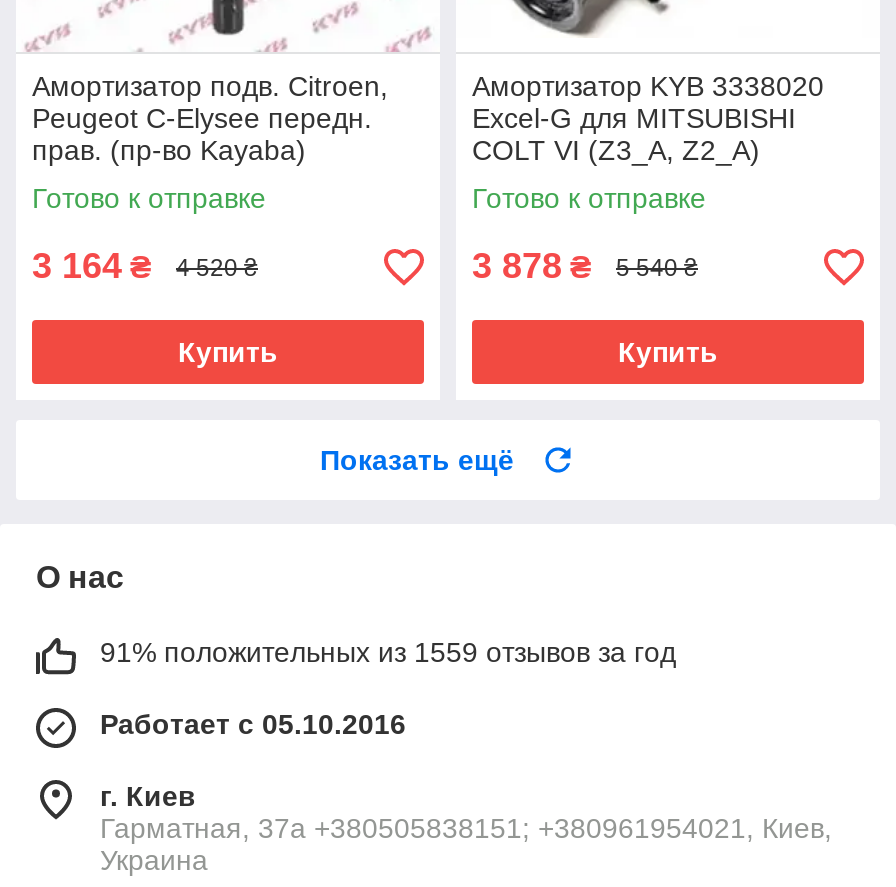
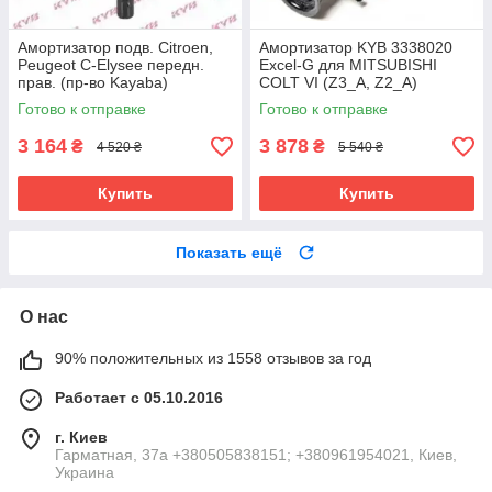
[100,637,676,669] 91% положительных из 1559 отзывов за год -> [55,350,371,367] 90% положительных из 1558 отзывов за год

